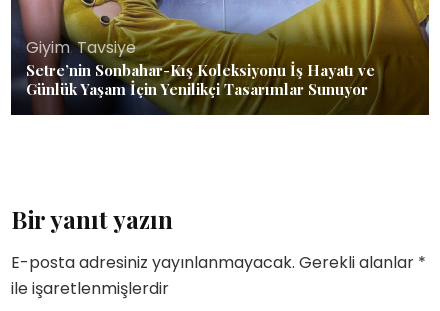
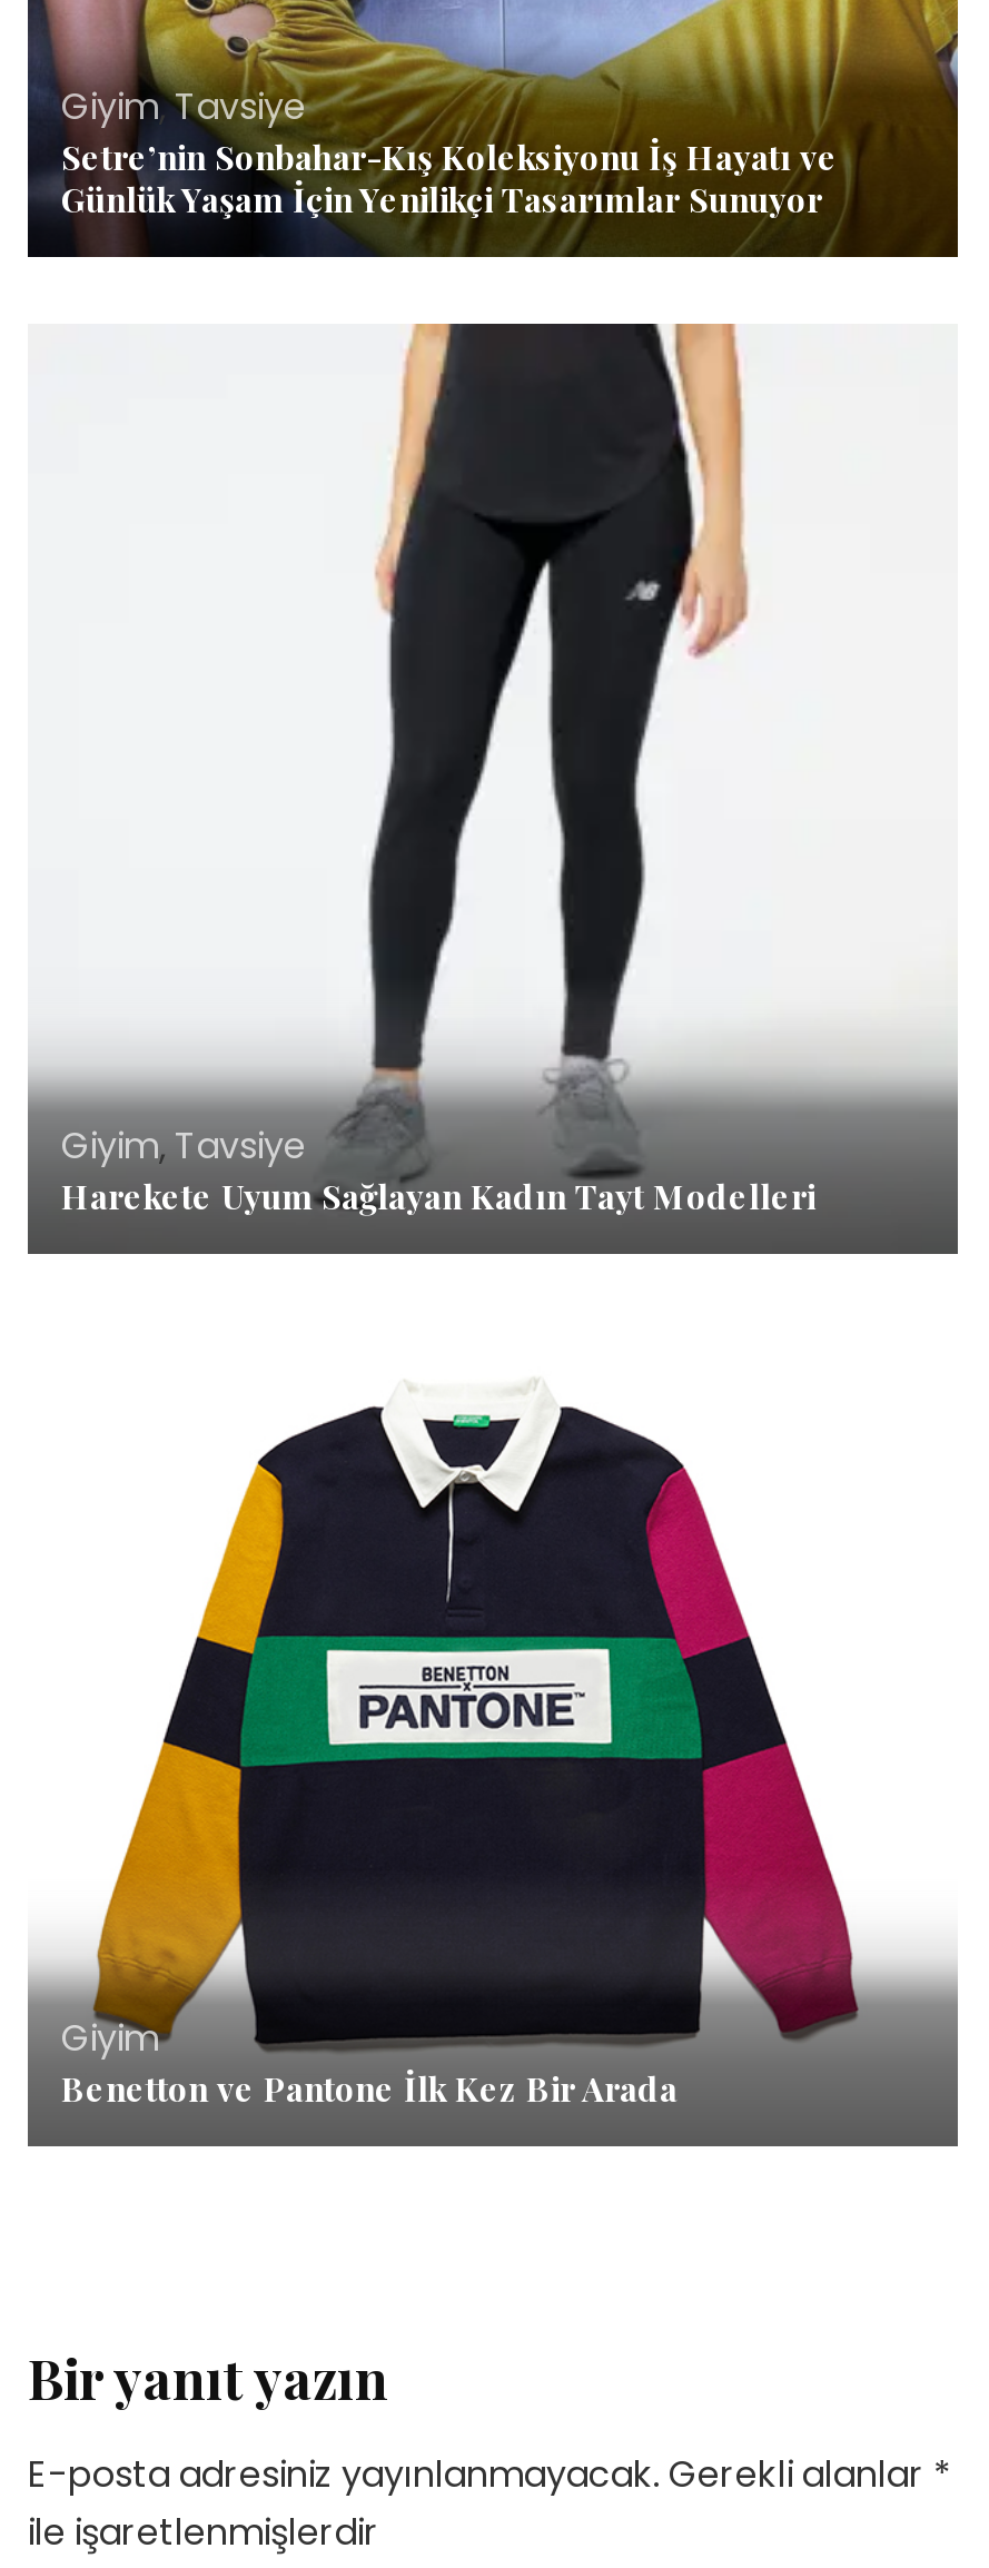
none -> [28,320,958,1257] [image] | Giyim, Tavsiye | Harekete Uyum Sağlayan Kadın Tayt Modelleri
none -> [28,1386,960,2145] [image] | Giyim | Benetton ve Pantone İlk Kez Bir Arada

